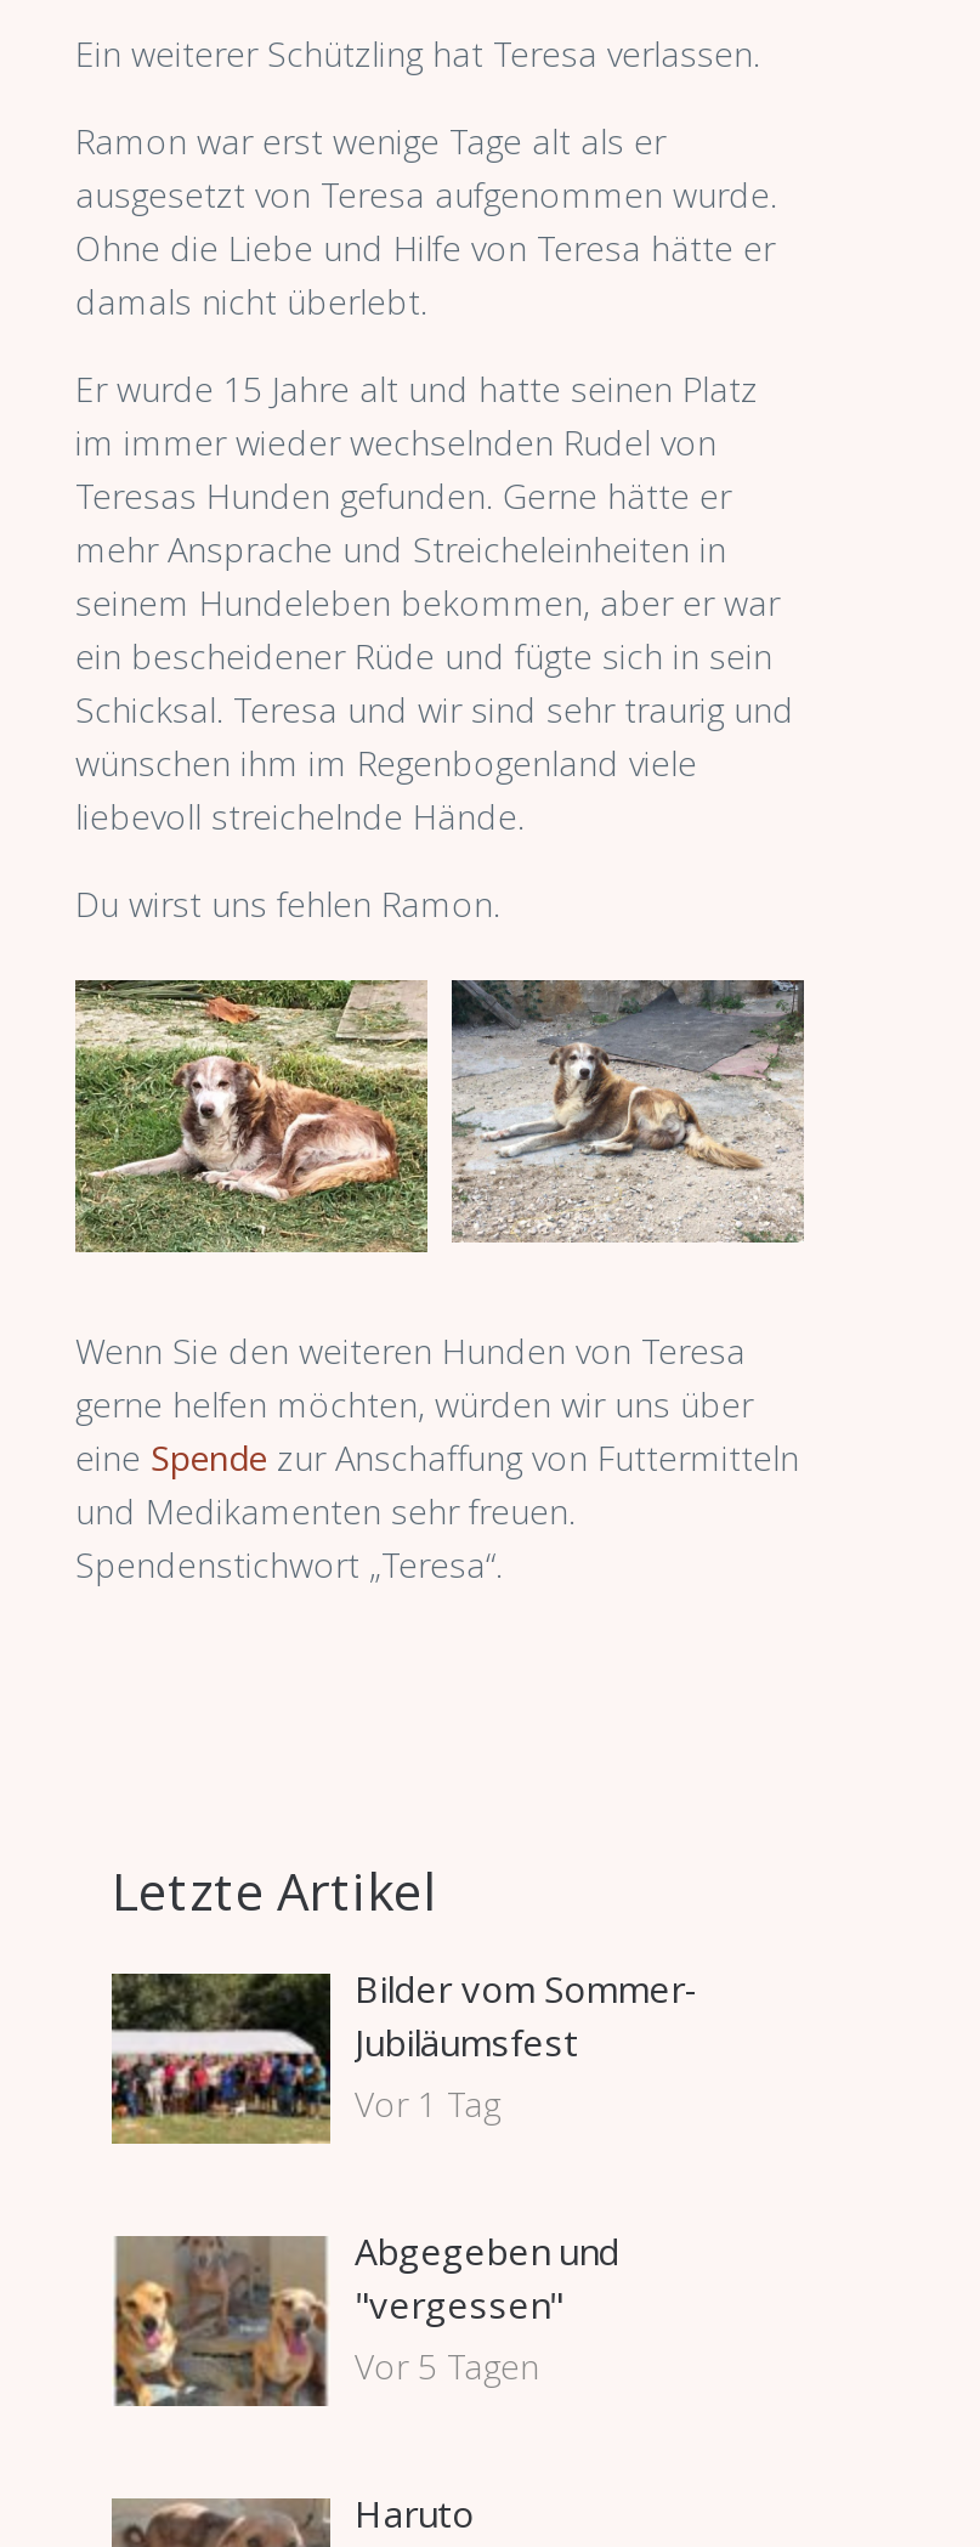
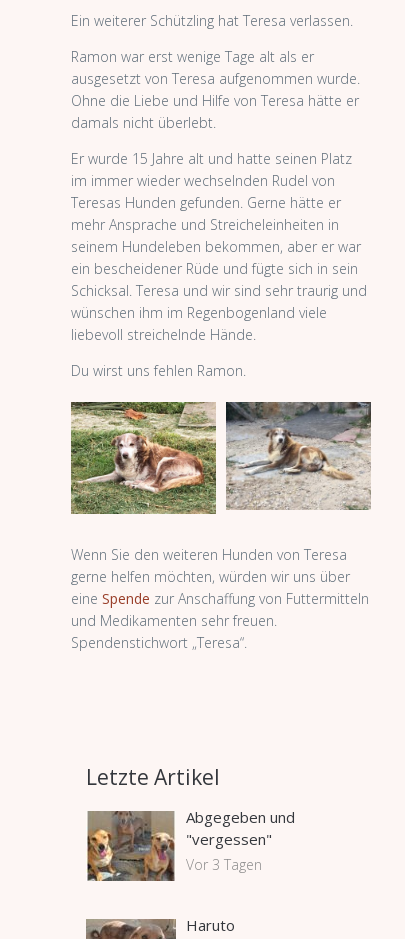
[109,1964,699,2146] [image] | Bilder vom Sommer- | Jubiläumsfest | Vor 1 Tag -> none
[355,2343,539,2390] Vor 5 Tagen -> [186,855,262,874] Vor 3 Tagen

